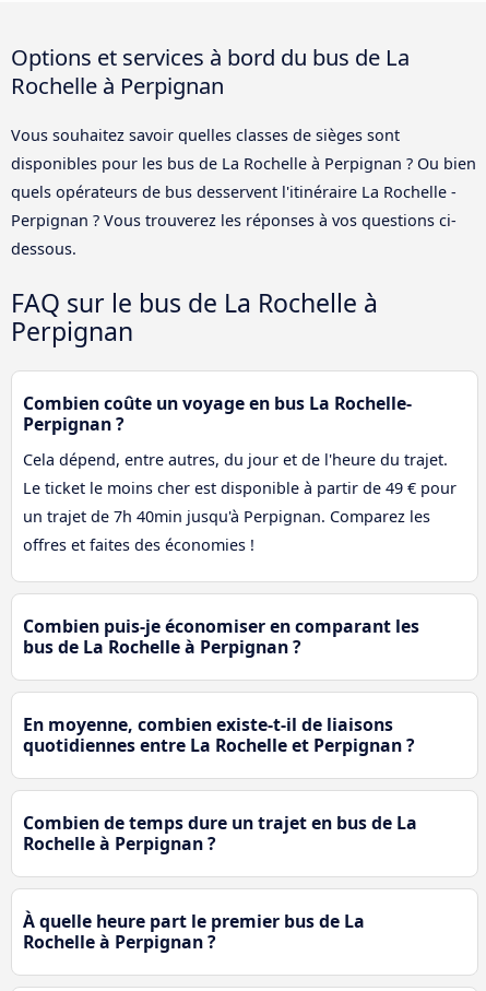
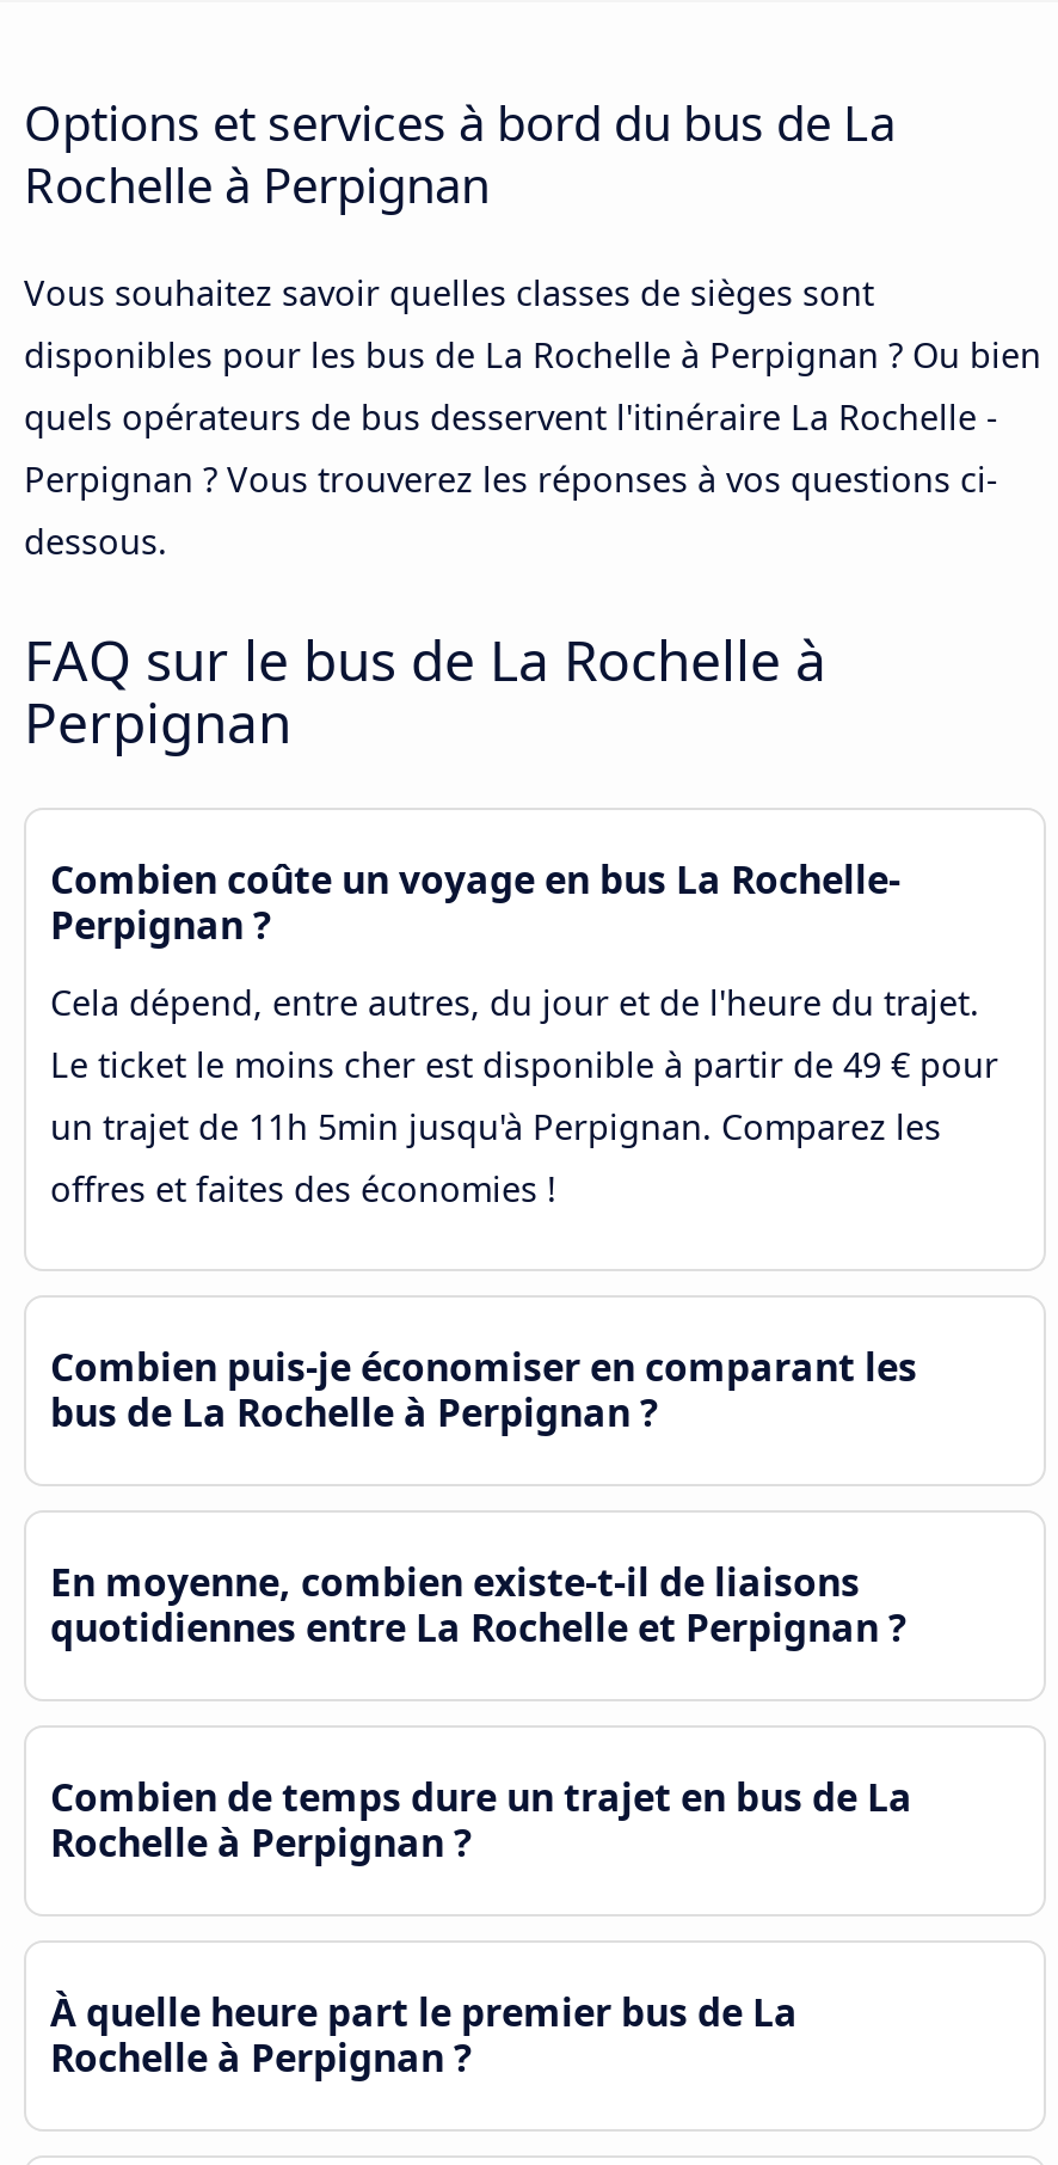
[23,506,430,527] un trajet de 7h 40min jusqu'à Perpignan. Comparez les -> [50,1104,941,1150] un trajet de 11h 5min jusqu'à Perpignan. Comparez les

